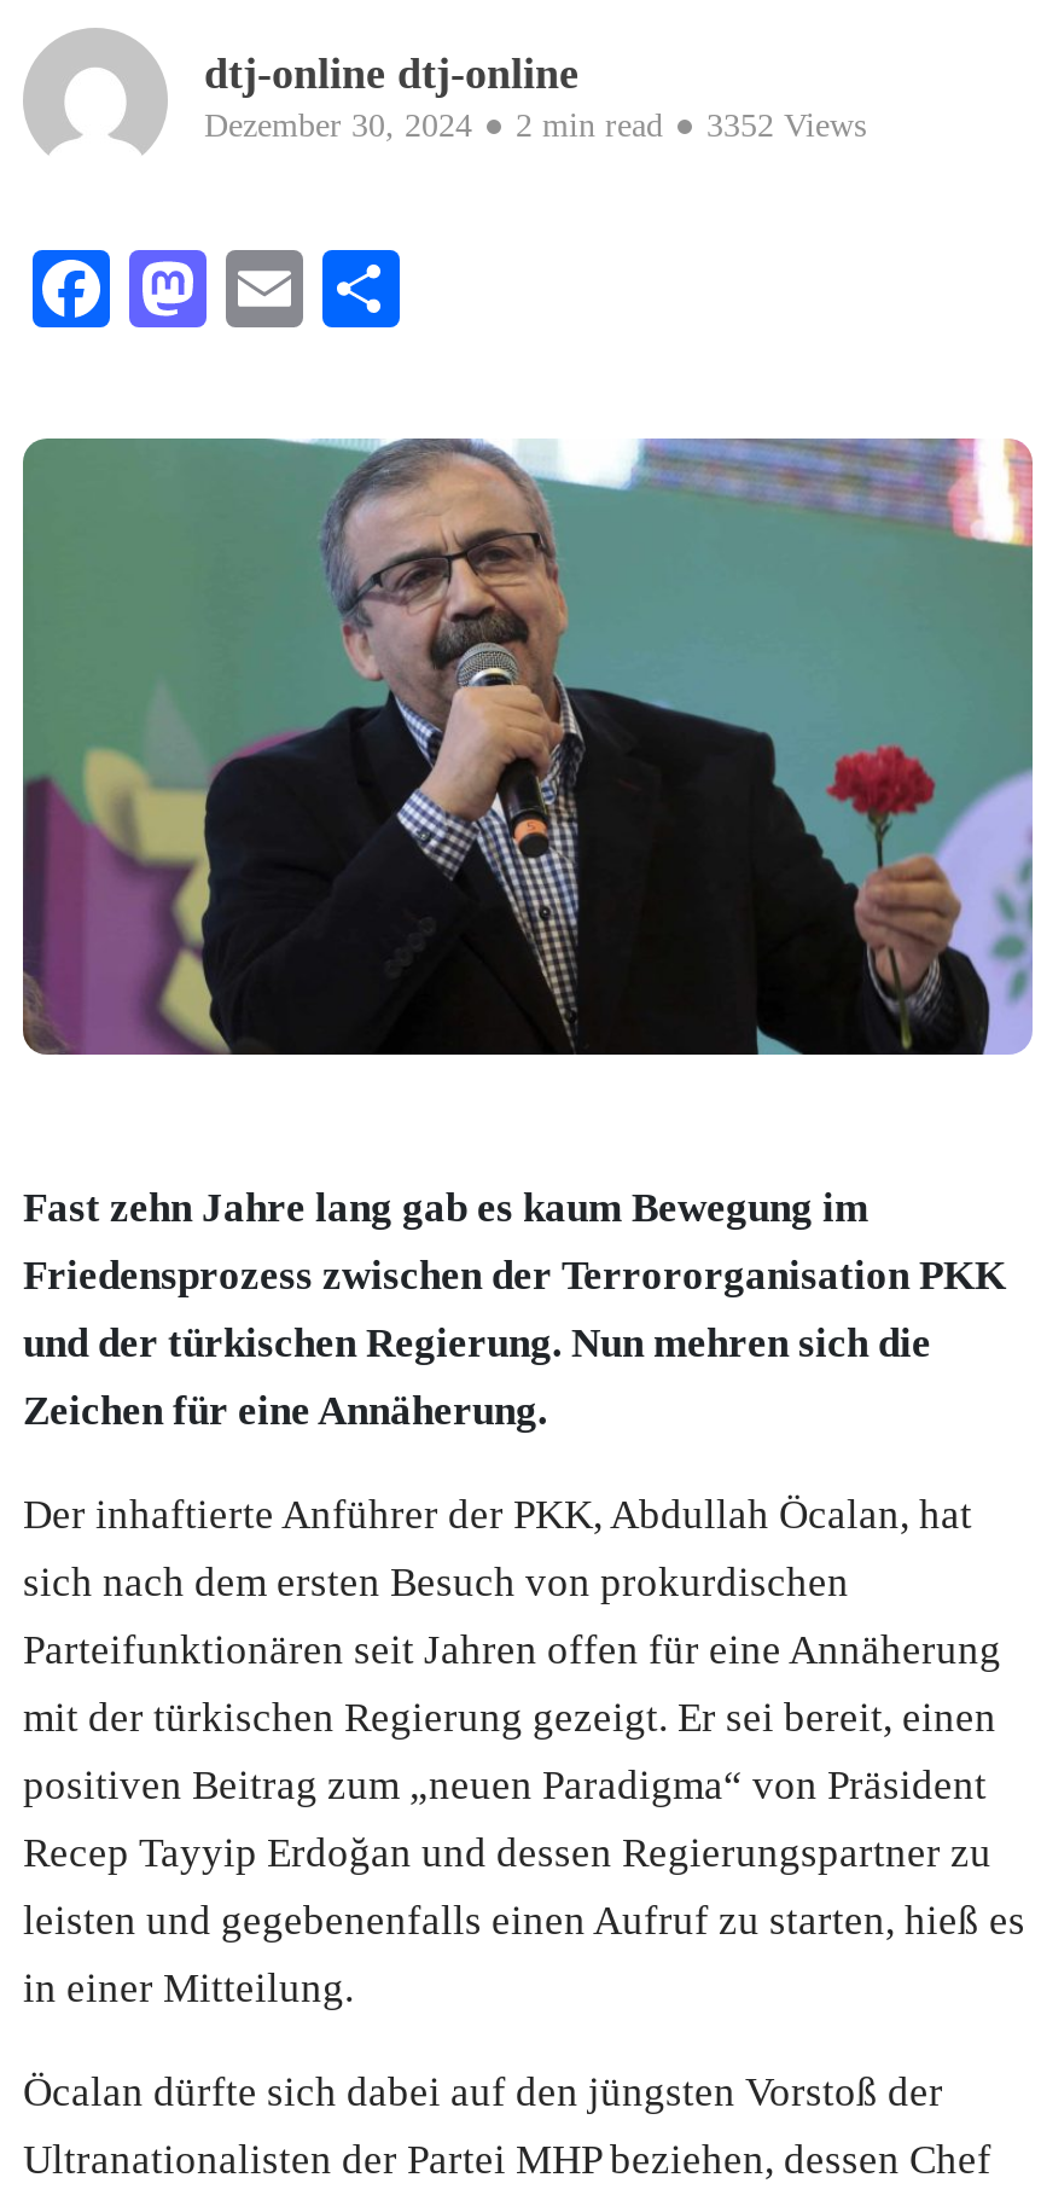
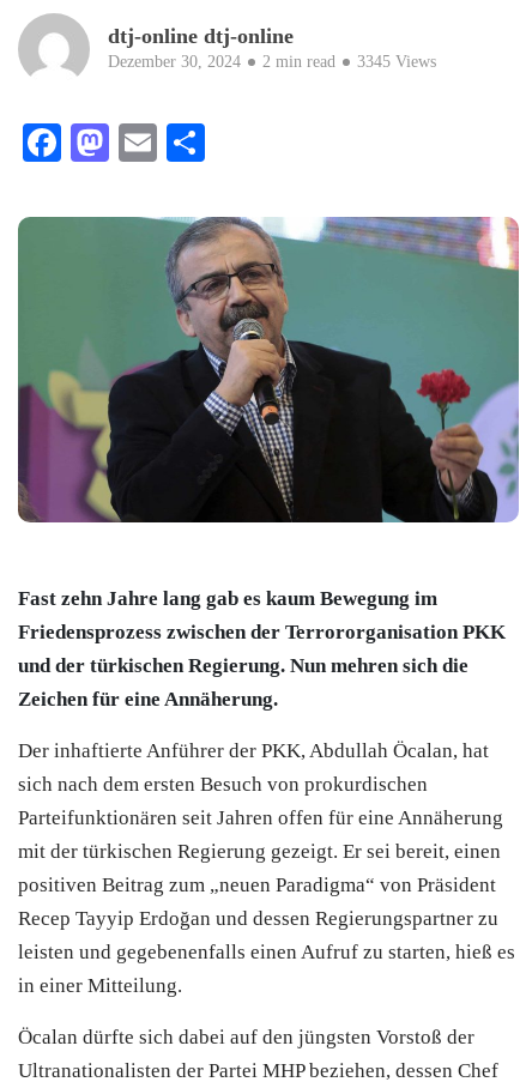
[204,107,866,143] Dezember 30, 2024 2 min read 3352 Views -> [108,52,436,70] Dezember 30, 2024 2 min read 3345 Views

